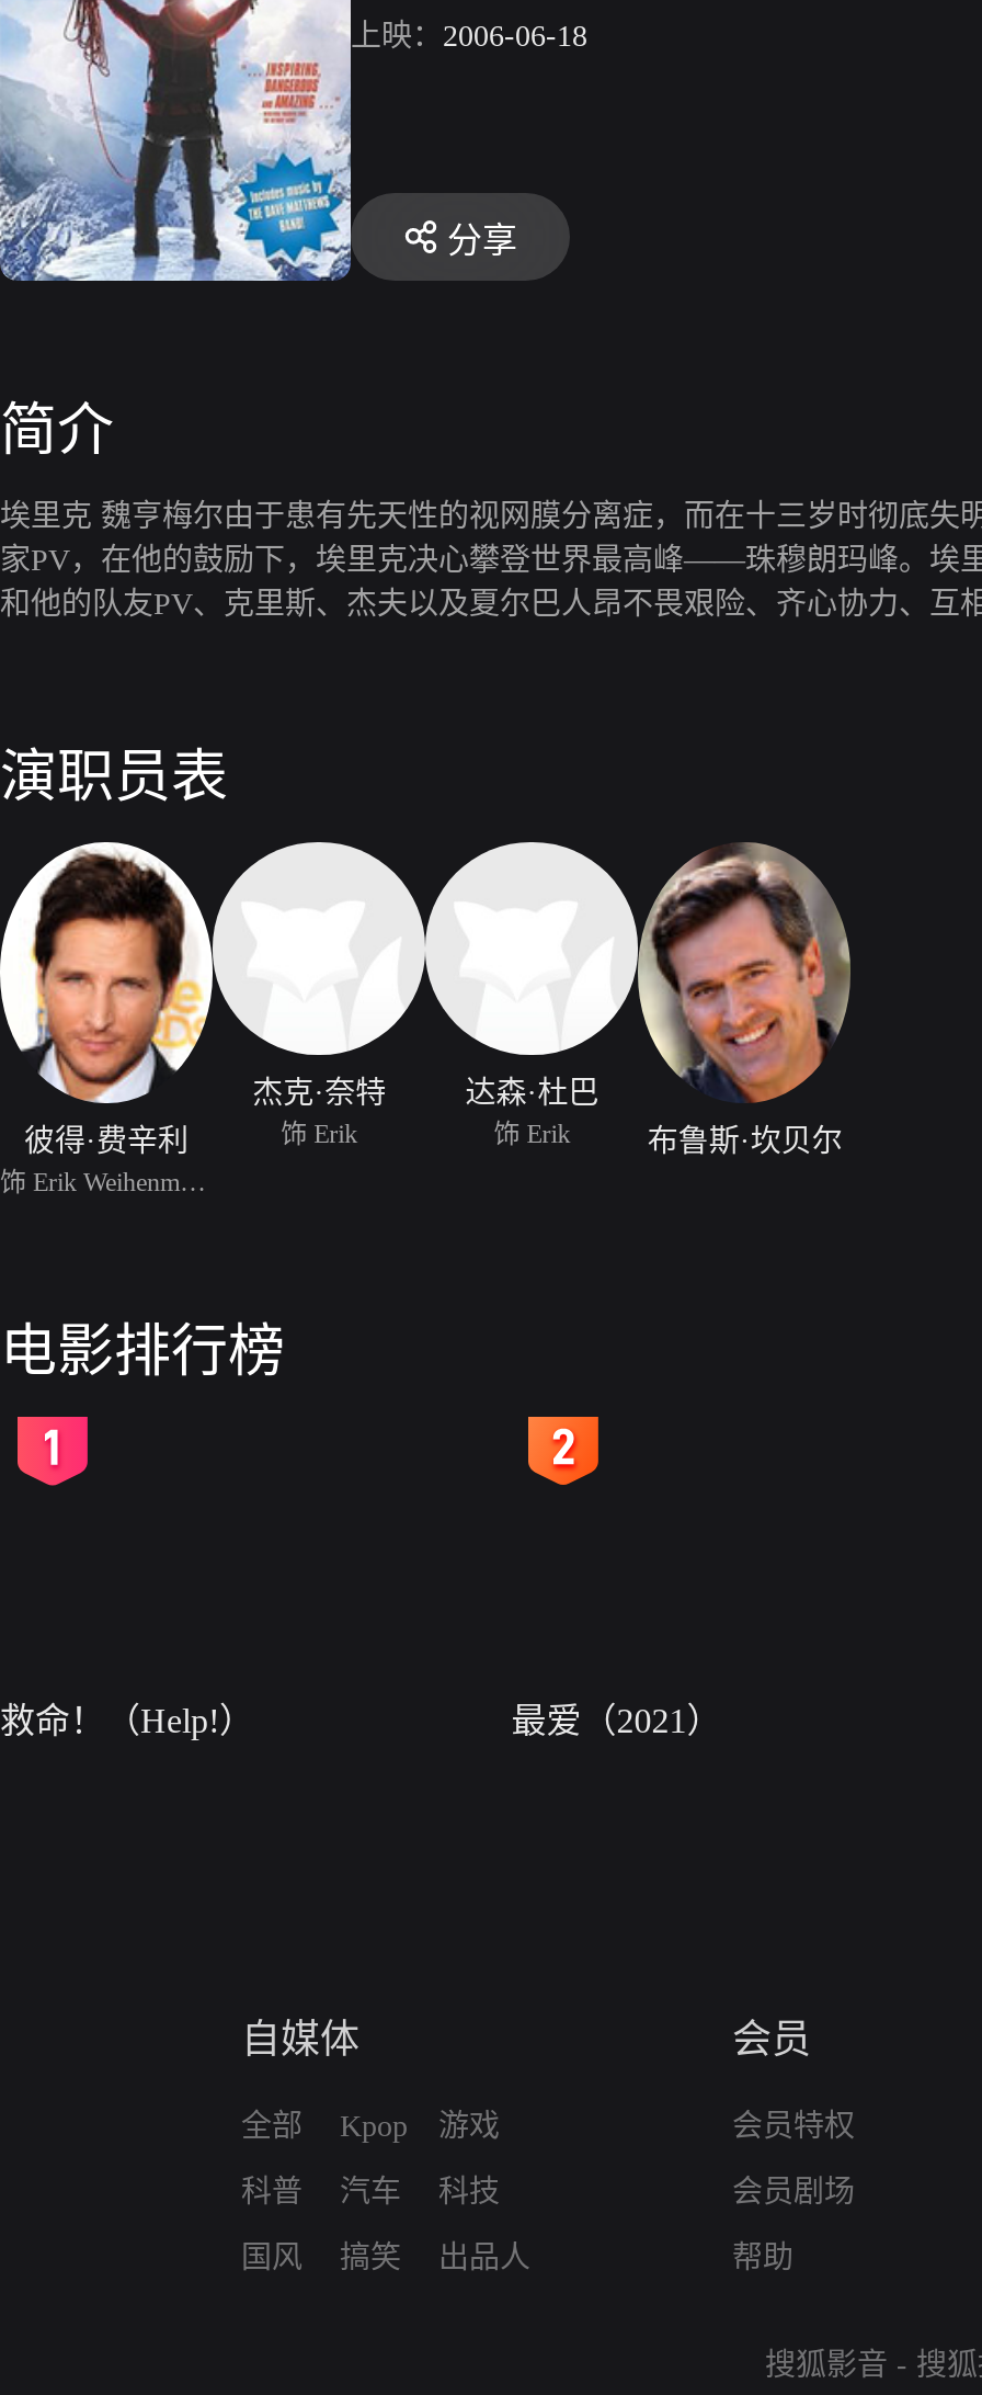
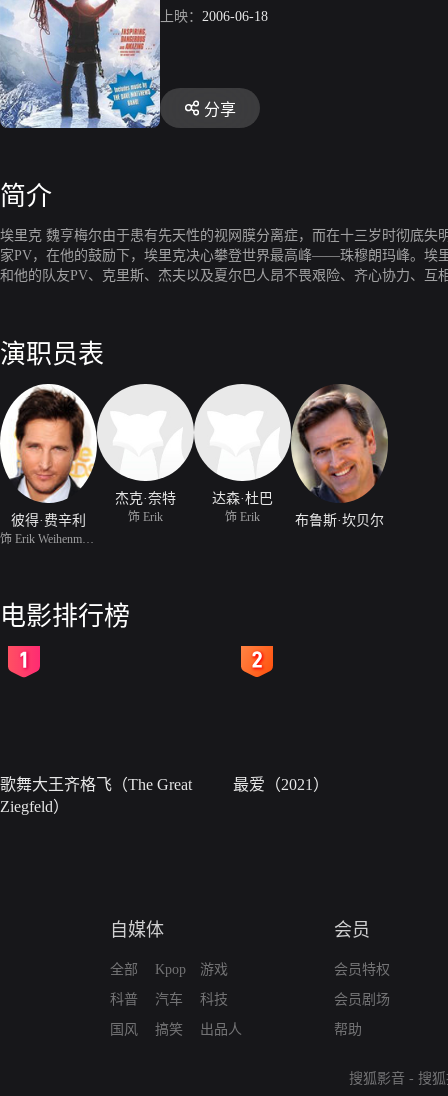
[0,1702,254,1739] 救命！（Help!） -> [0,776,192,815] 歌舞大王齐格飞（The Great | Ziegfeld）

